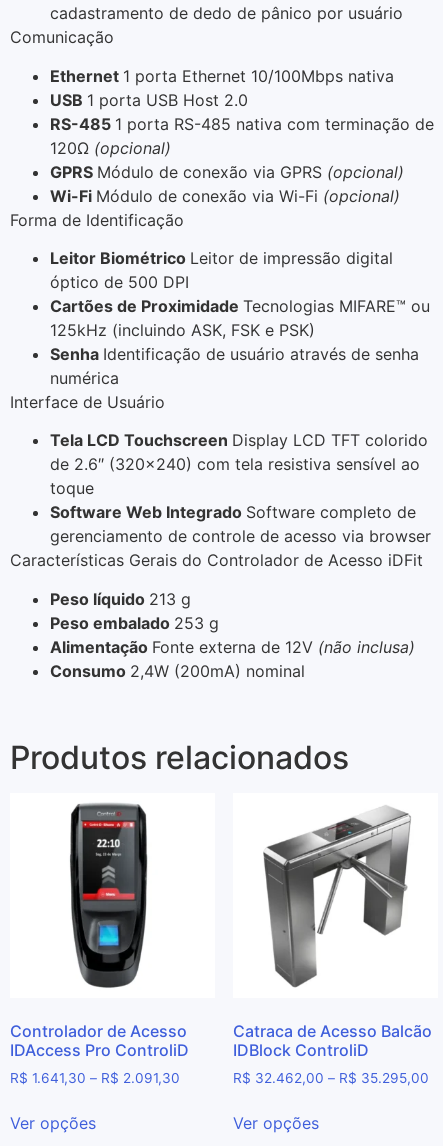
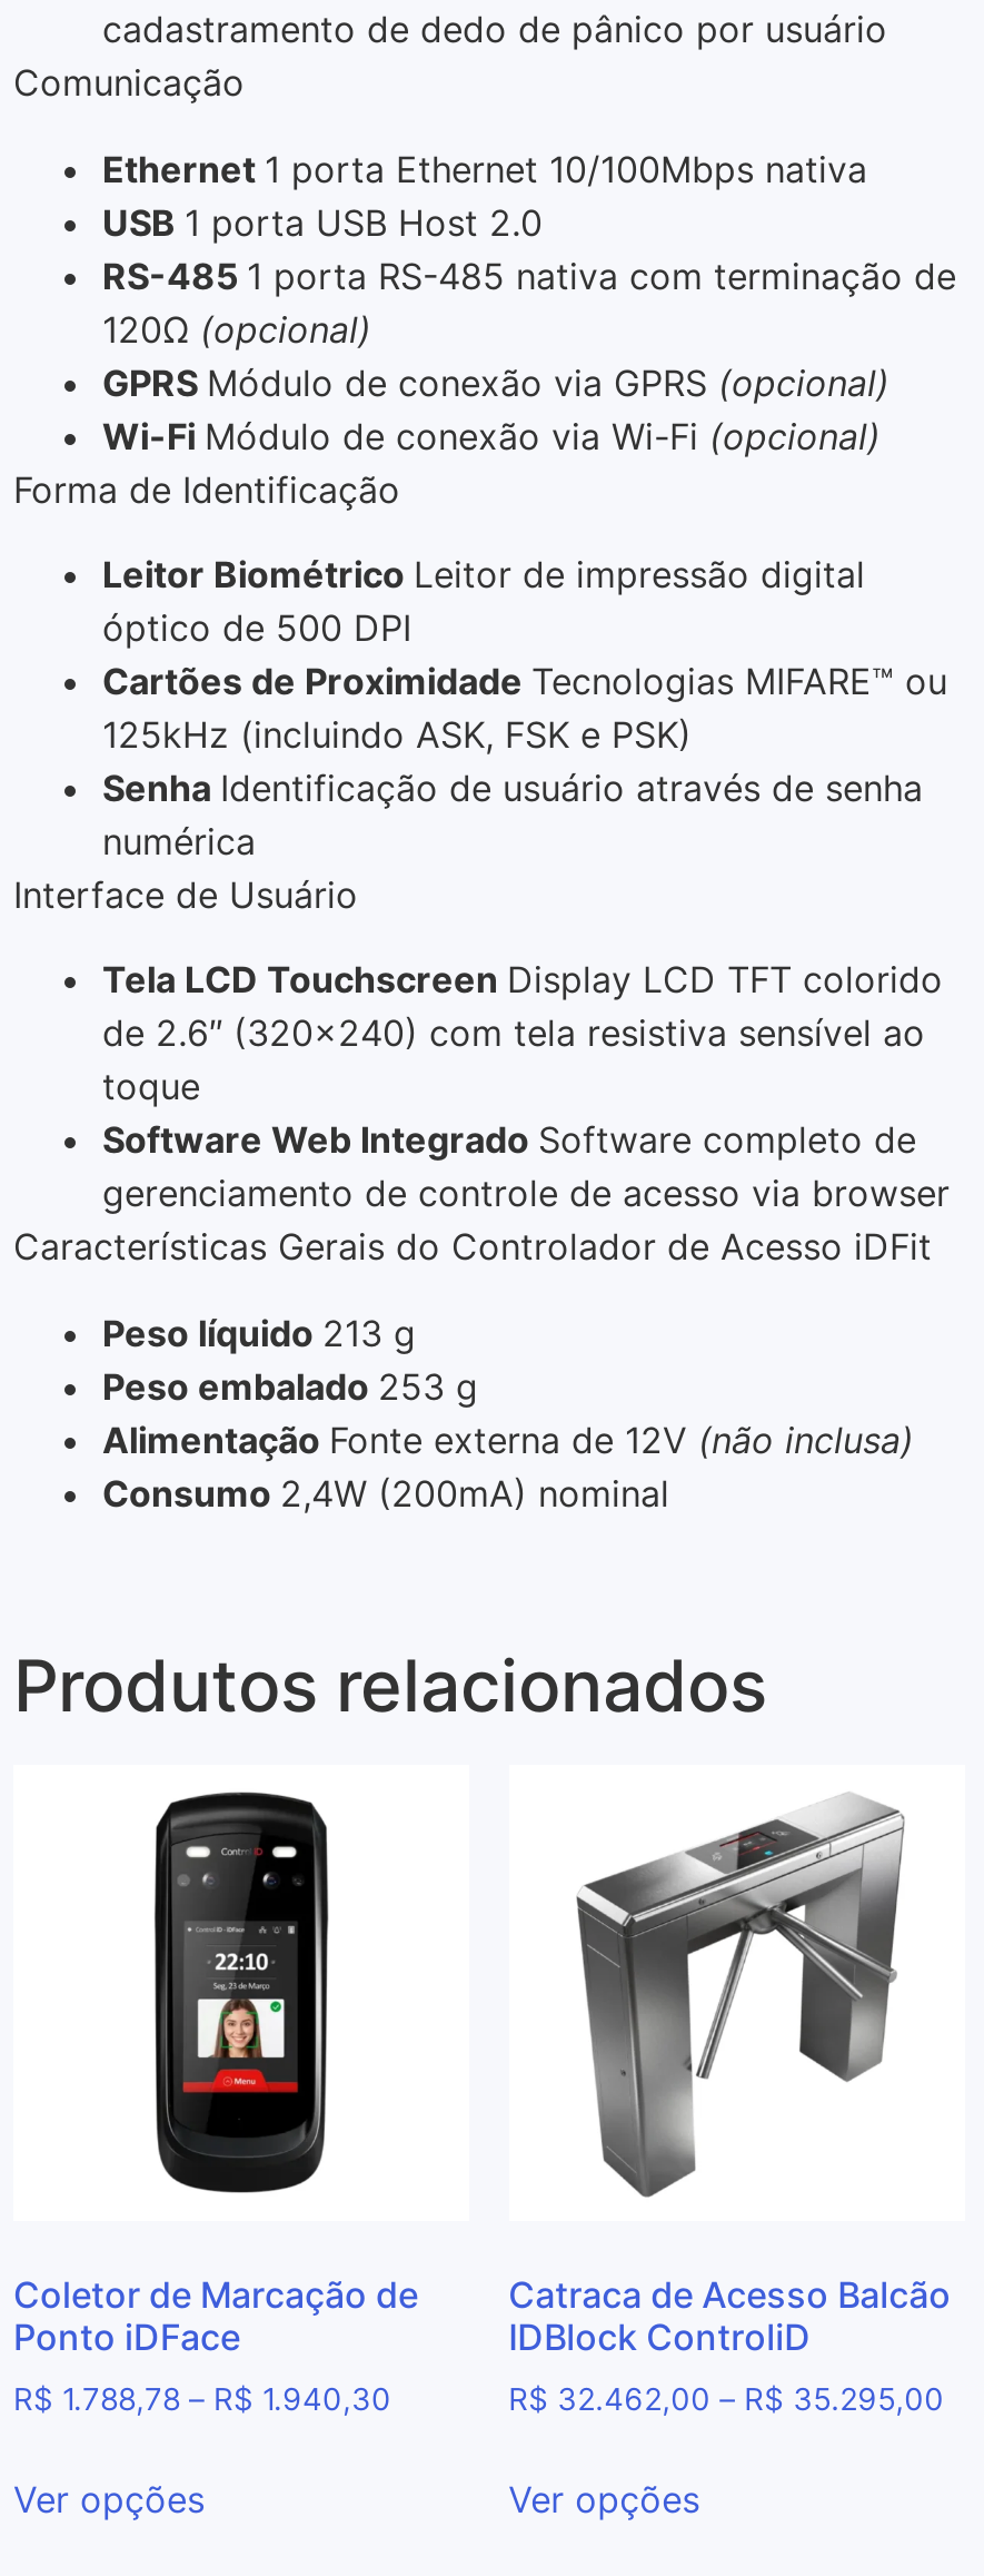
[10,803,189,1060] [image] | Controlador de Acesso | IDAccess Pro ControliD -> [13,1789,418,2359] [image] | Coletor de Marcação de | Ponto iDFace
[10,1070,180,1086] R$1.641,30 – R$2.091,30 -> [13,2382,391,2417] R$1.788,78 – R$1.940,30

